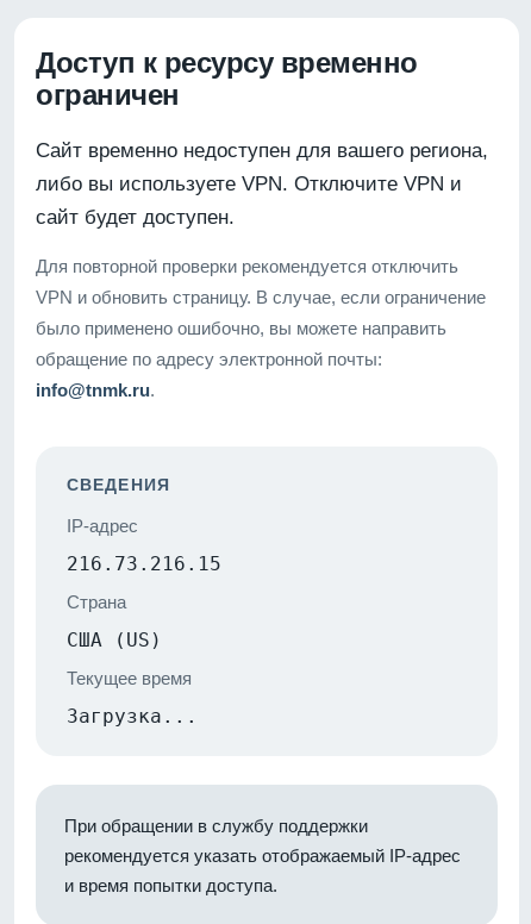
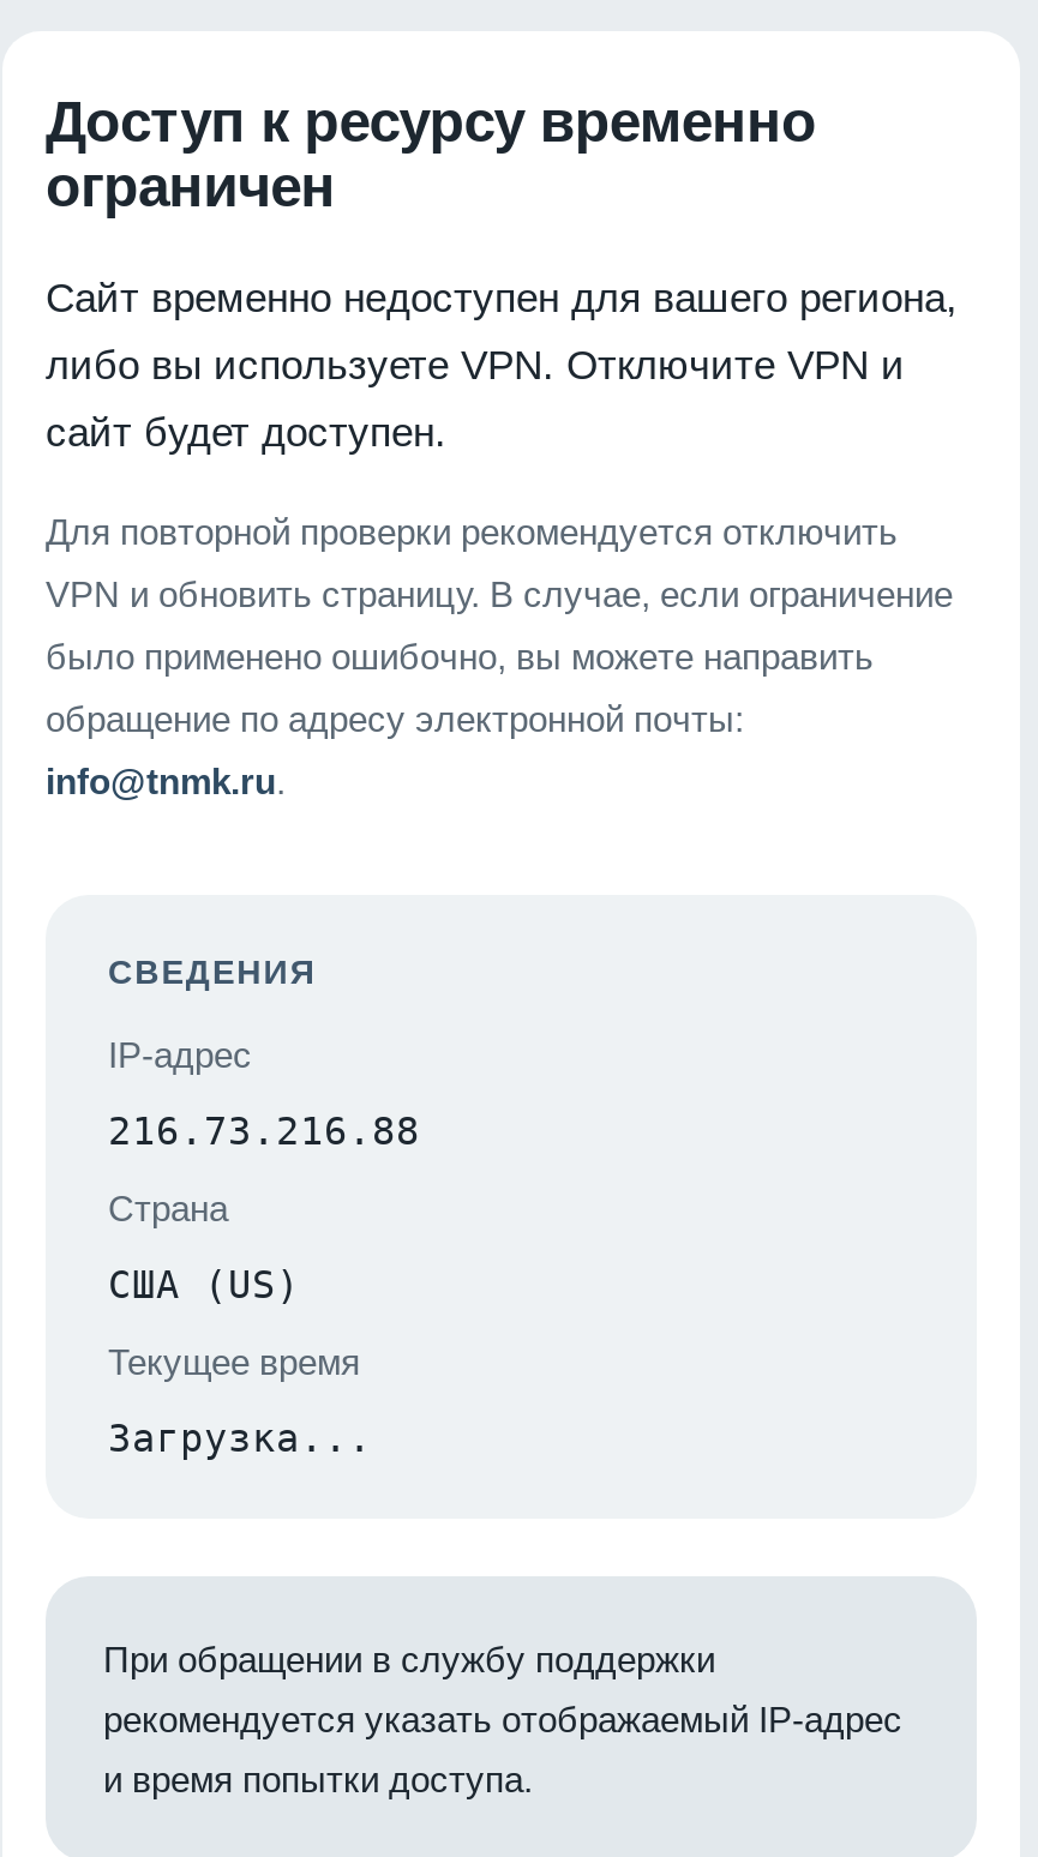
[67,552,221,575] 216.73.216.15 -> [108,1107,420,1153] 216.73.216.88

